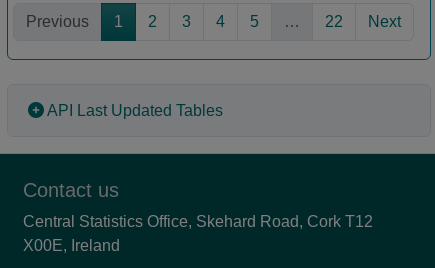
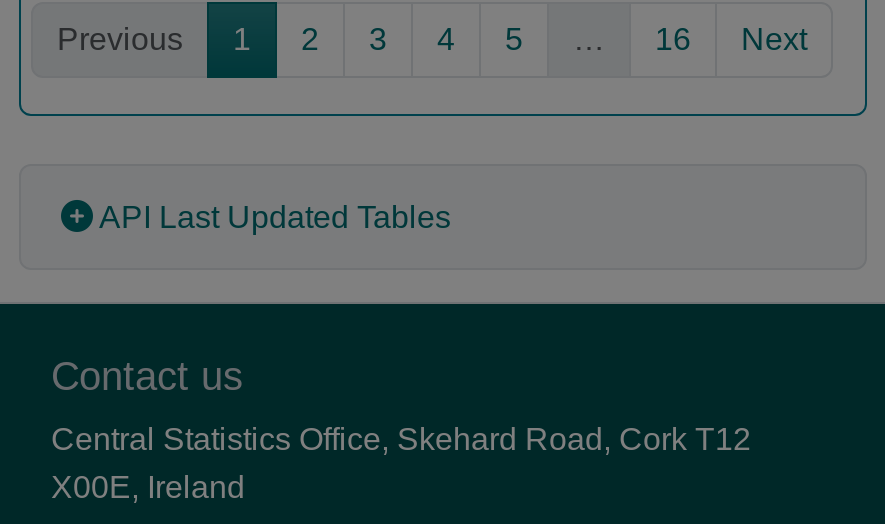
[325,13,343,30] 22 -> [655,21,691,55] 16

